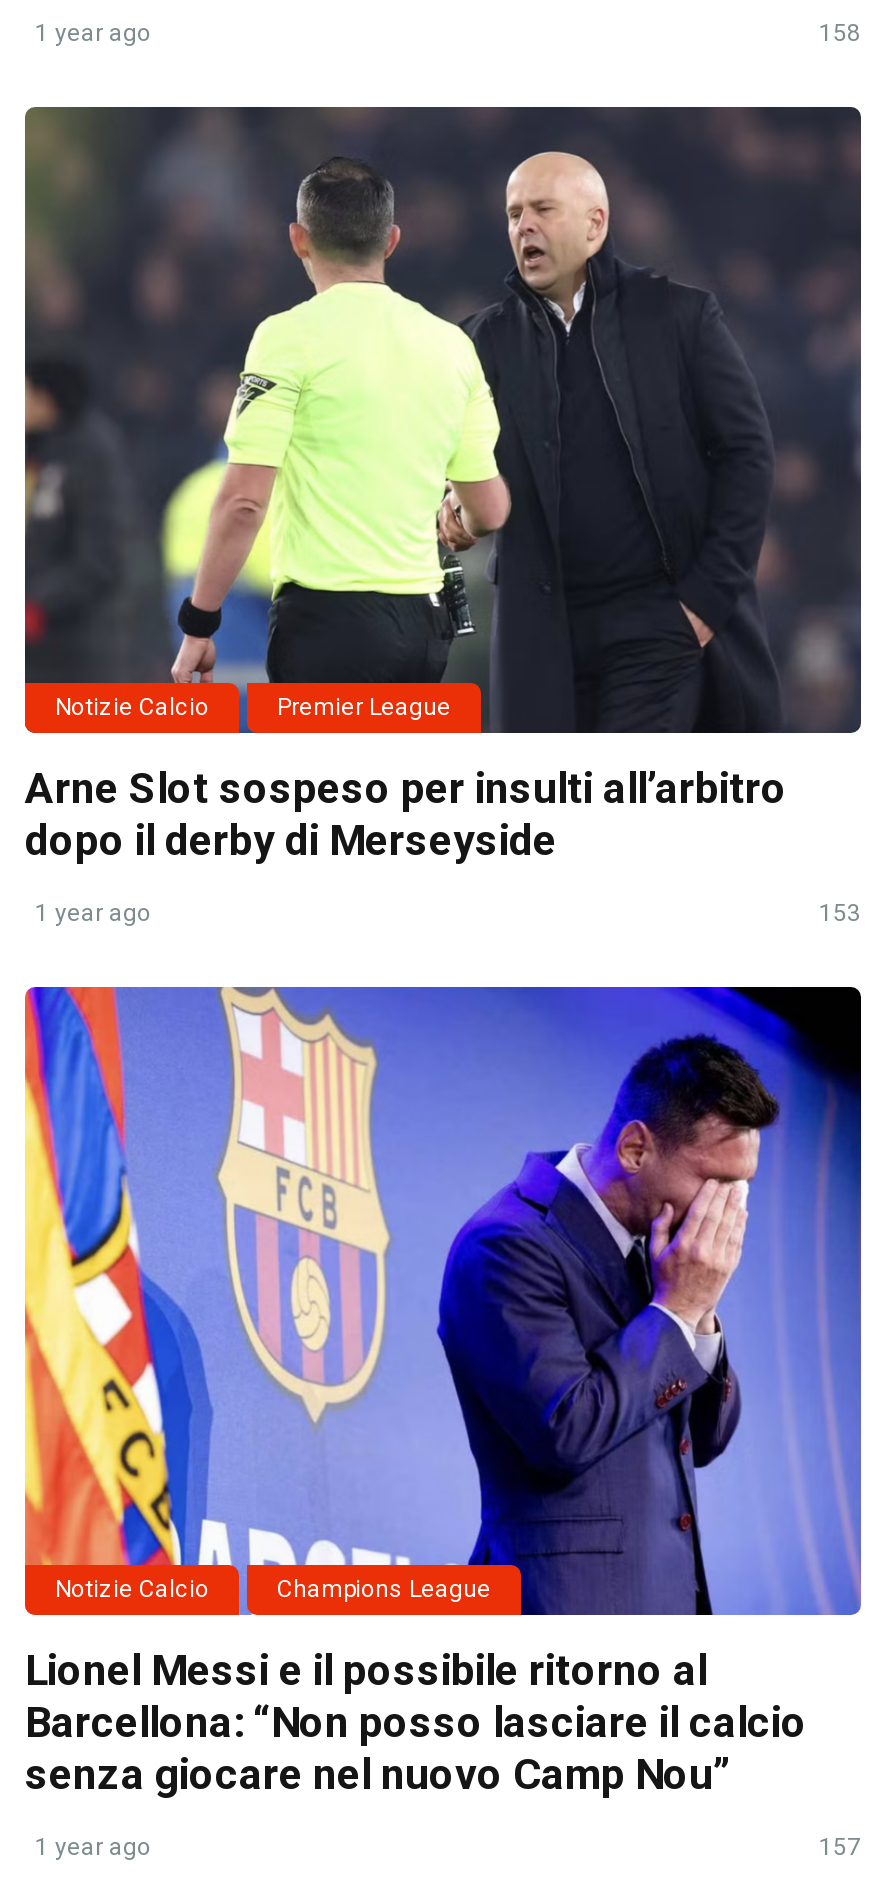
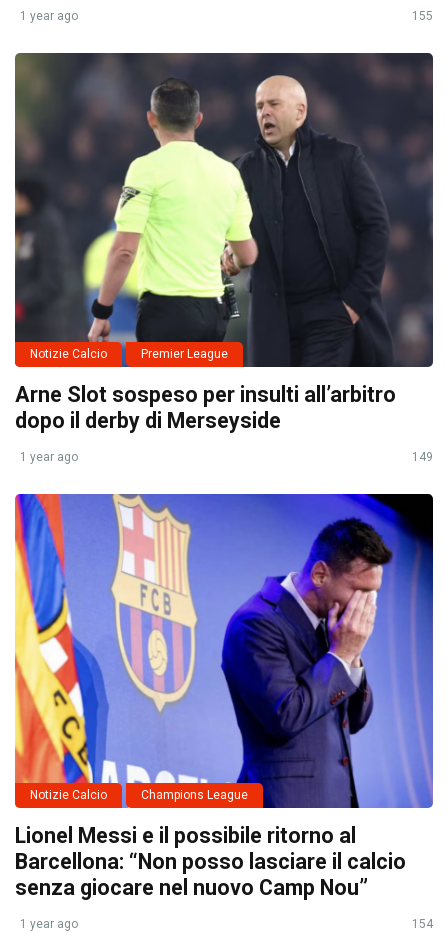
[819,19,861,47] 158 -> [412,9,433,23] 155
[819,900,861,928] 153 -> [412,450,433,464] 149
[819,1833,861,1861] 157 -> [412,917,433,931] 154

